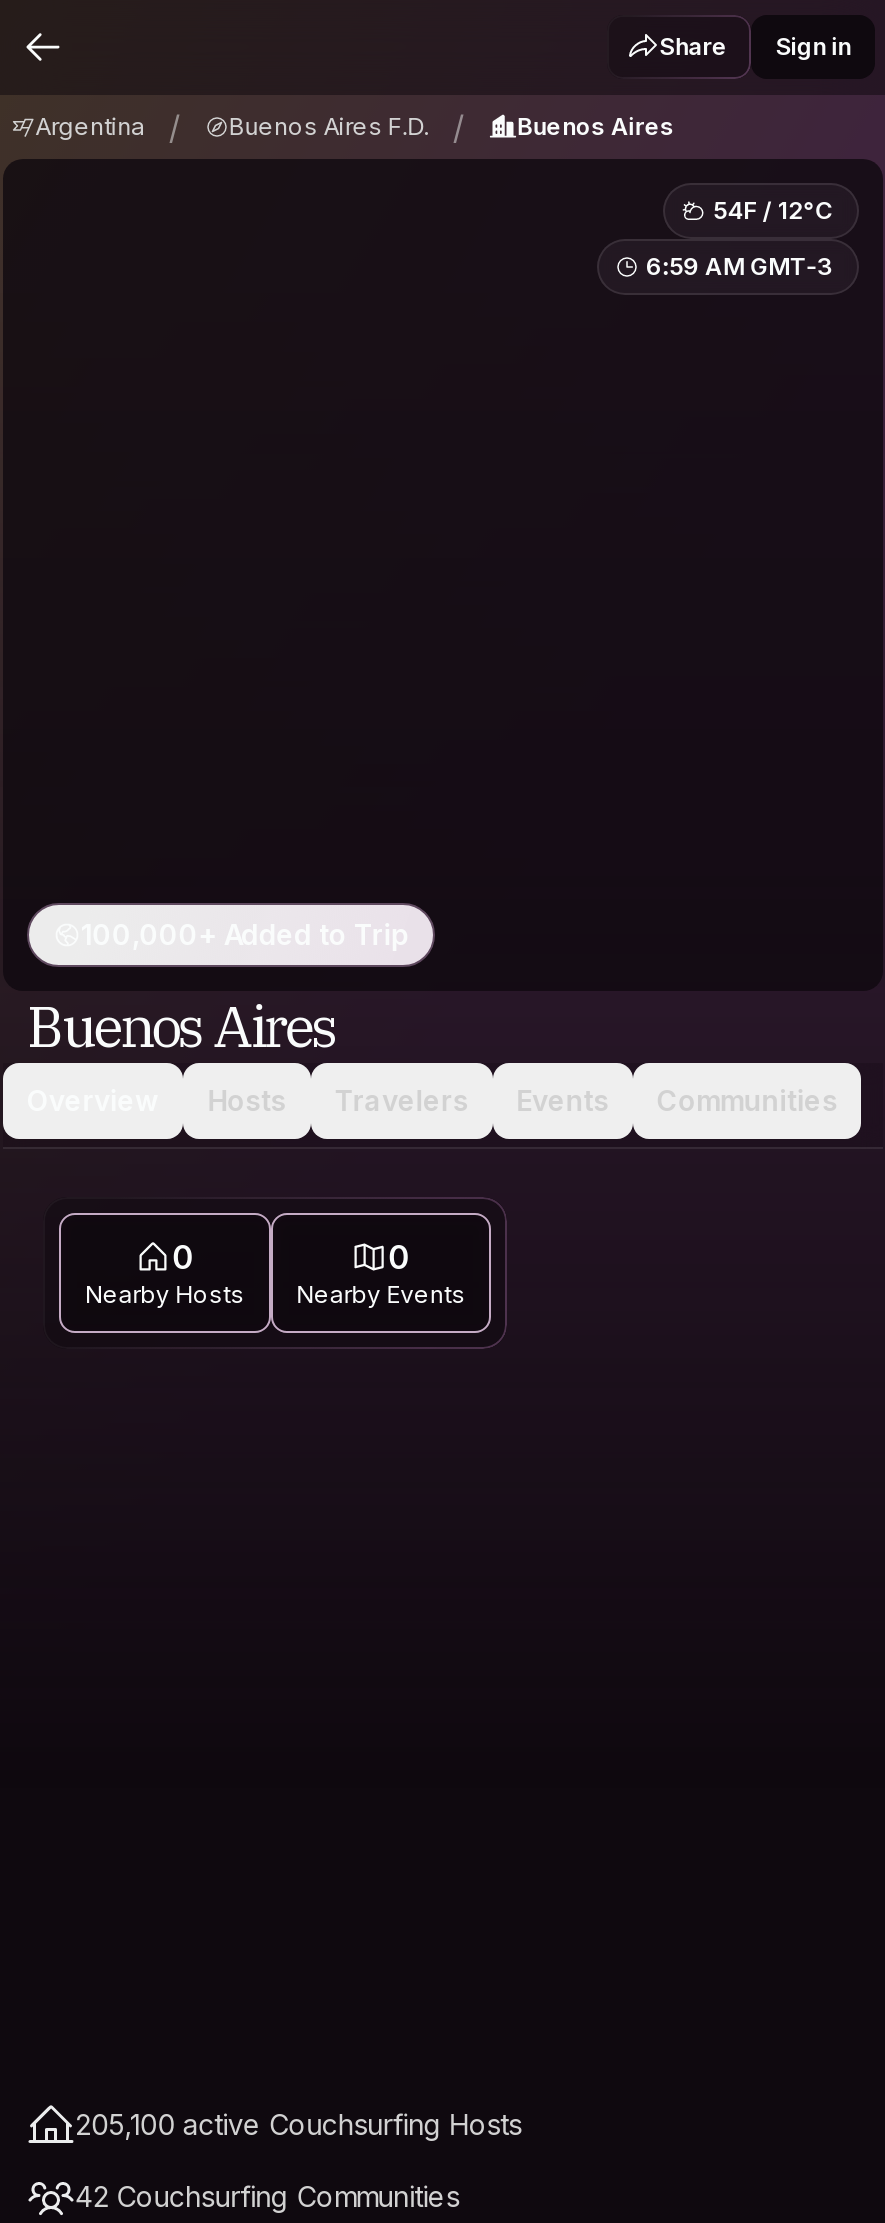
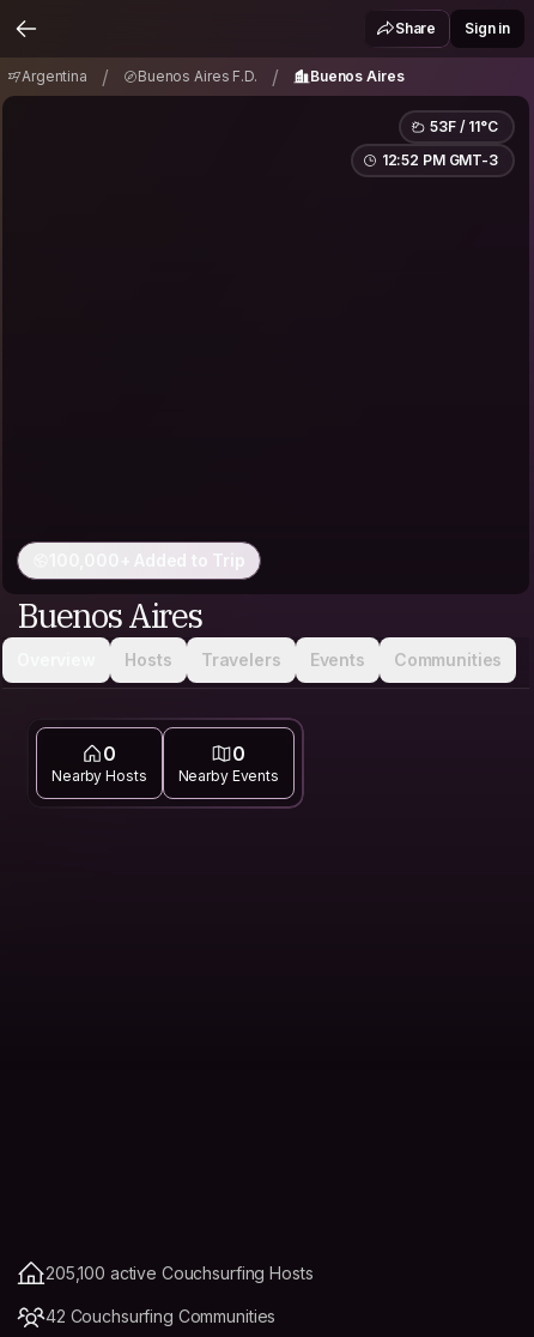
[713,195,833,225] 54F / 12°C -> [430,117,498,135] 53F / 11°C
[646,251,833,281] 6:59 AM GMT-3 -> [382,151,498,169] 12:52 PM GMT-3

